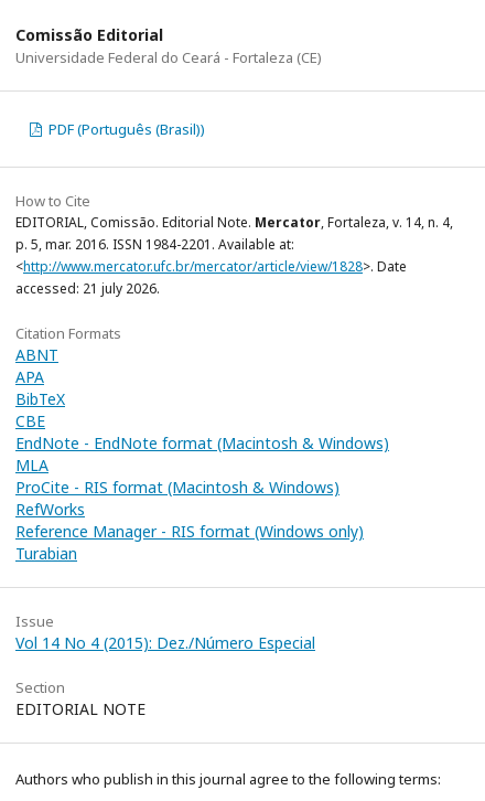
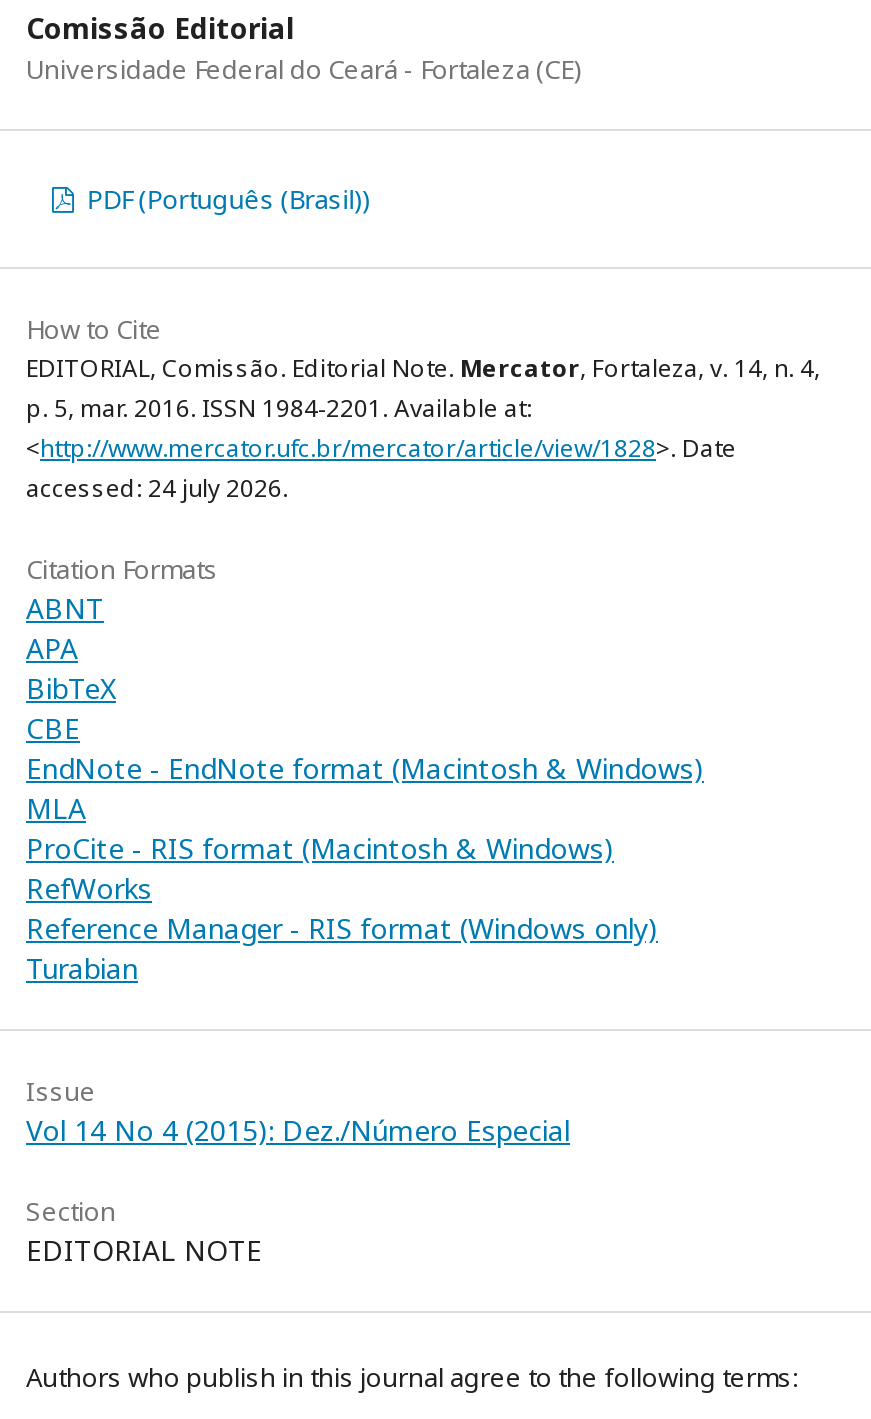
[15,279,160,298] accessed: 21 july 2026. -> [26,471,288,505] accessed: 24 july 2026.

